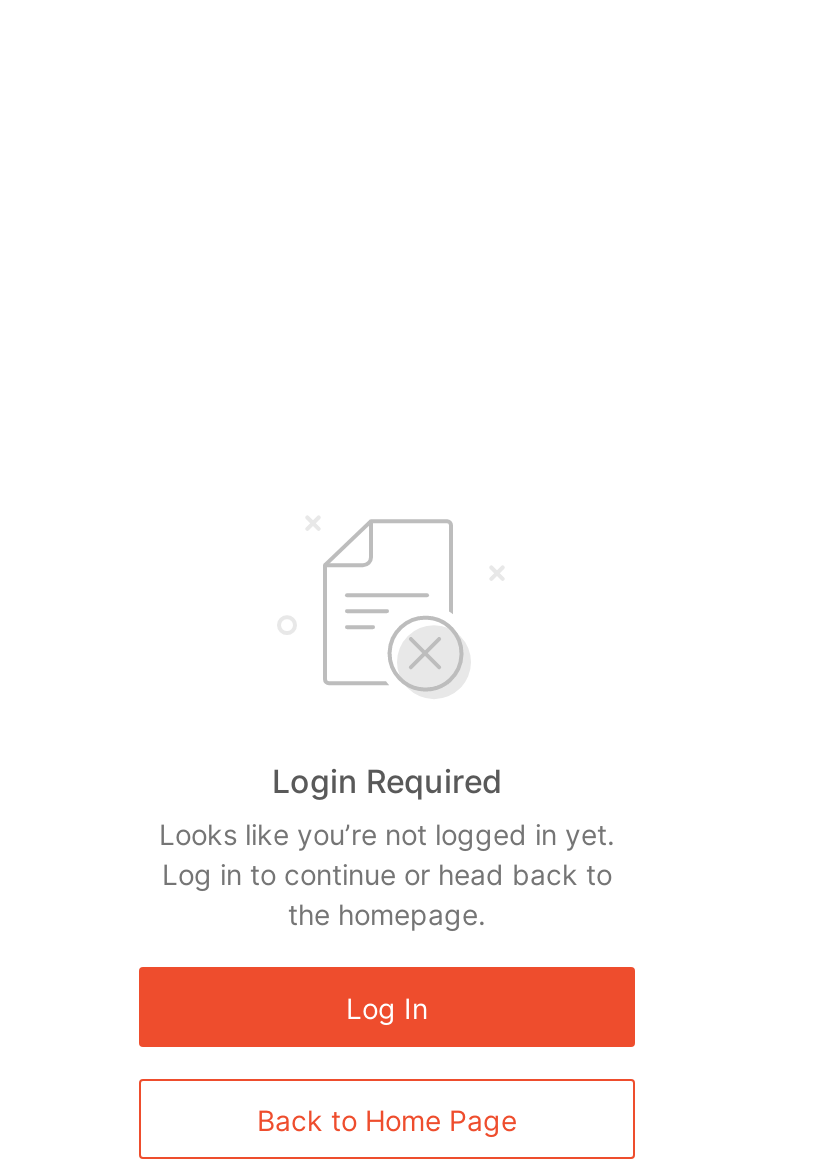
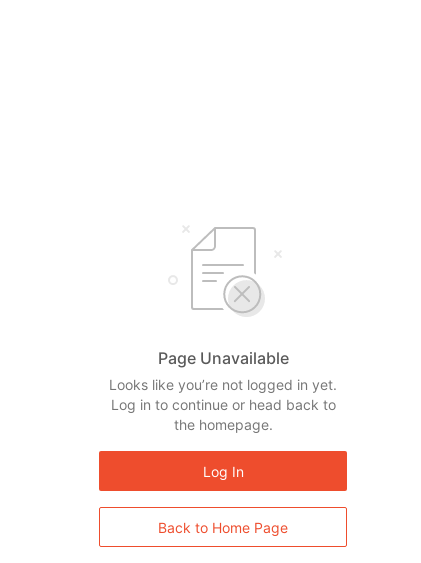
[272,761,502,801] Login Required -> [157,348,288,368] Page Unavailable

